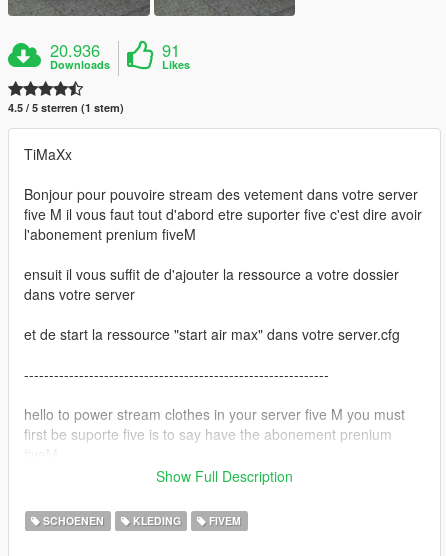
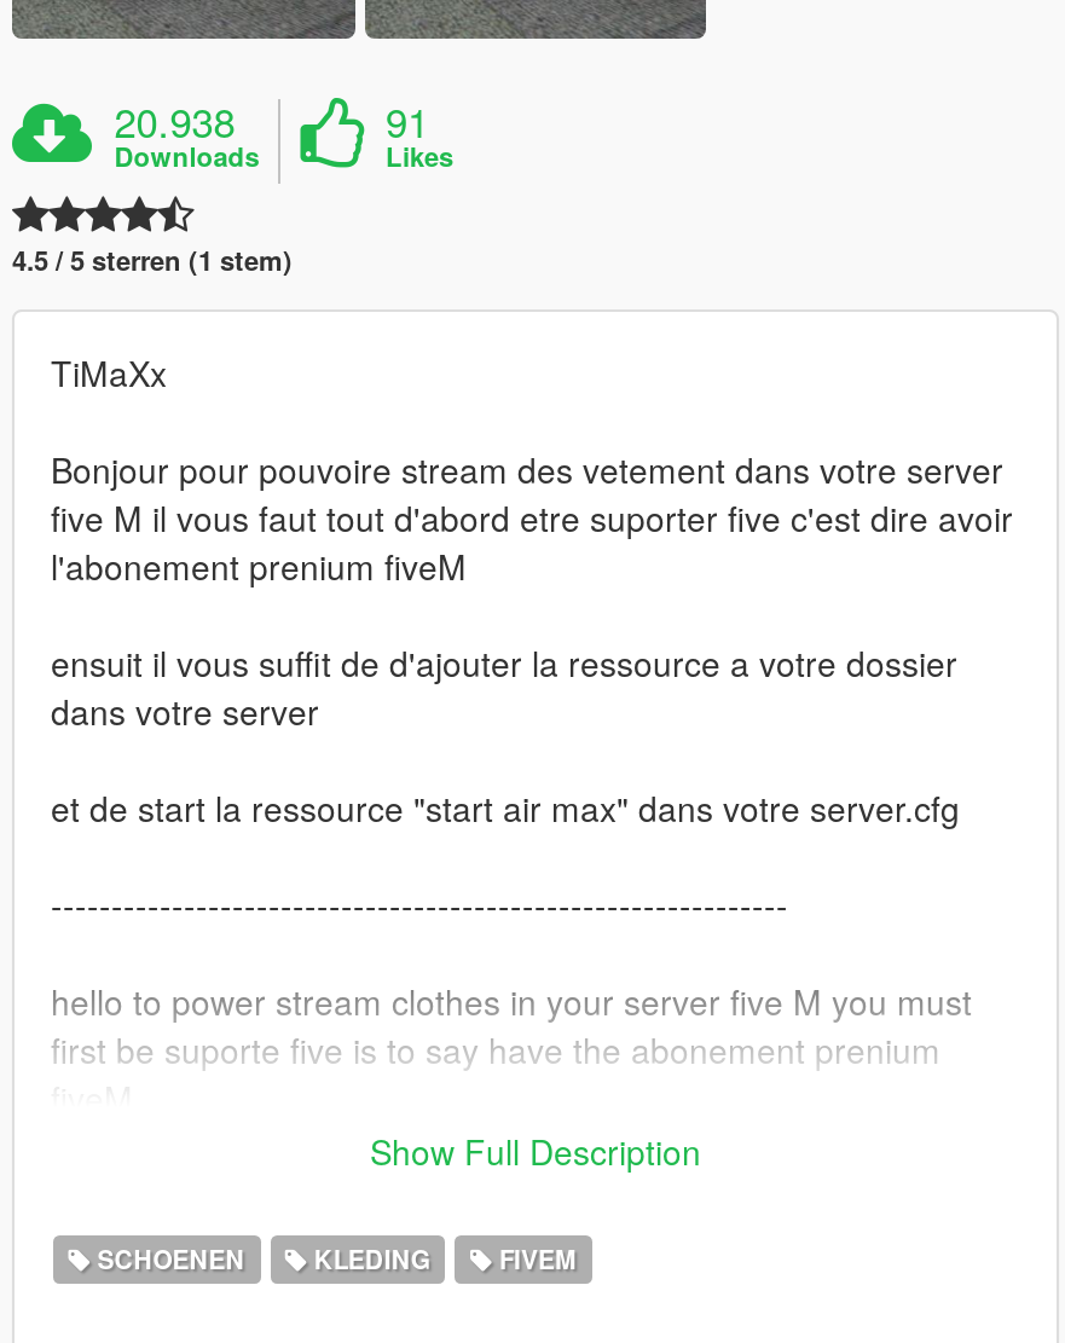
[50,38,100,62] 20.936 -> [114,93,235,151] 20.938

